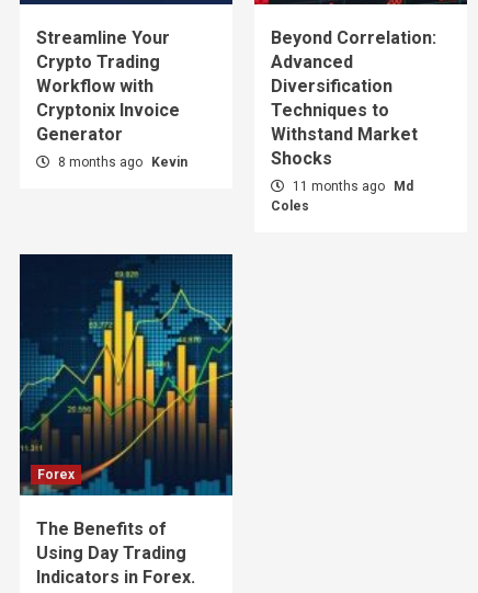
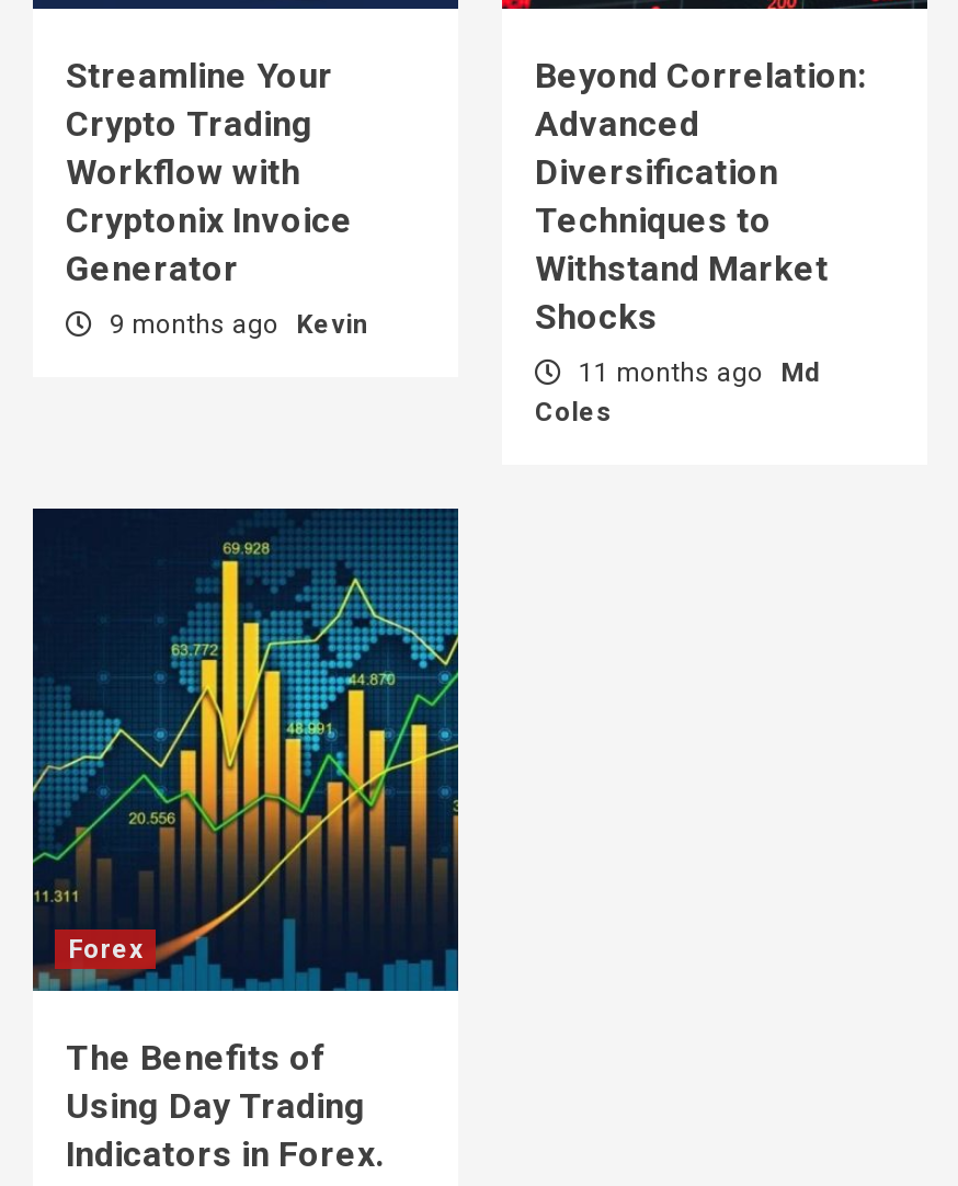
[55,155,187,170] 8 months ago Kevin -> [103,309,368,340] 9 months ago Kevin

